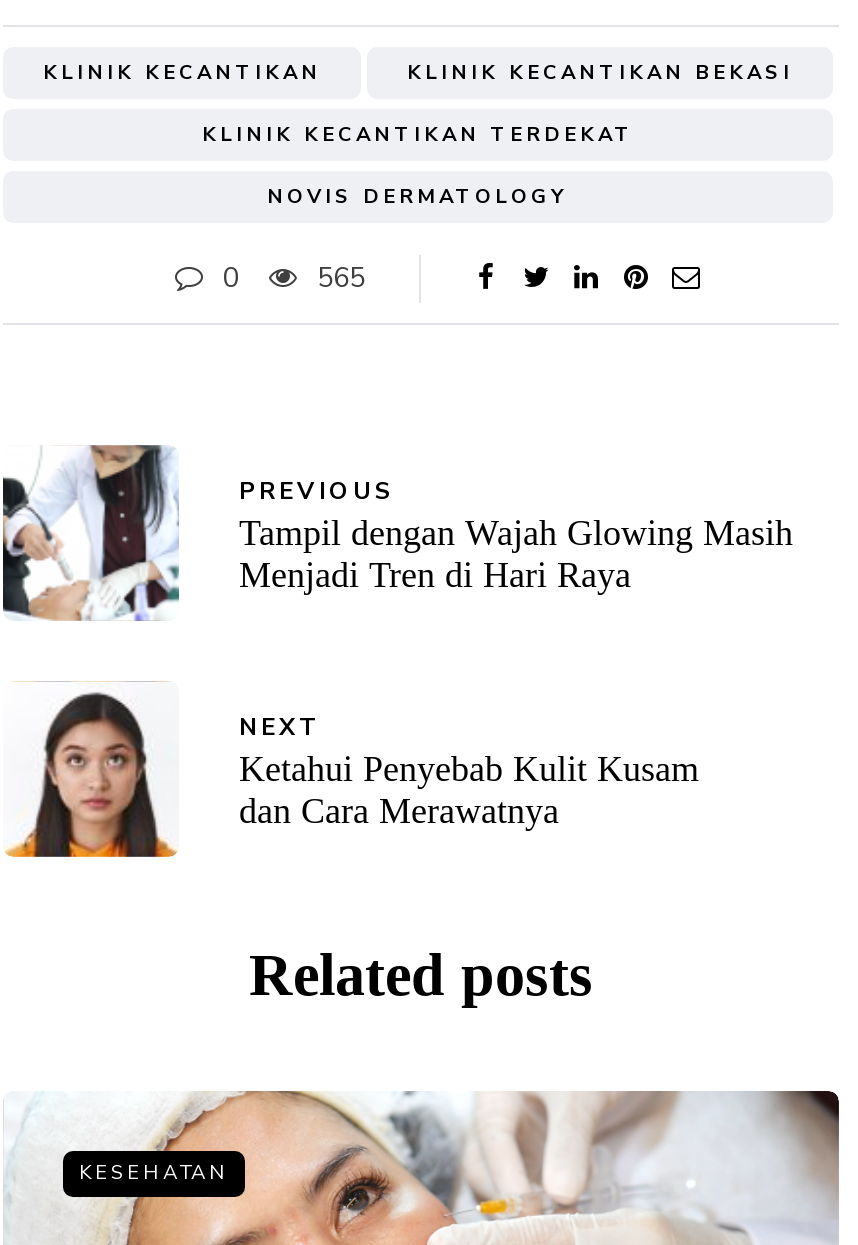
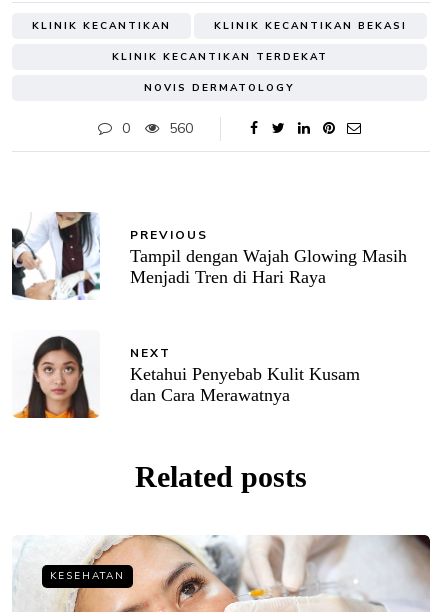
[317,259,365,297] 565 -> [169,119,193,138] 560

